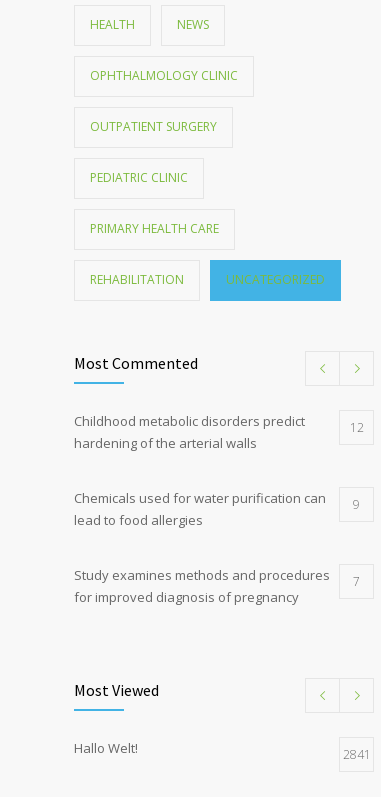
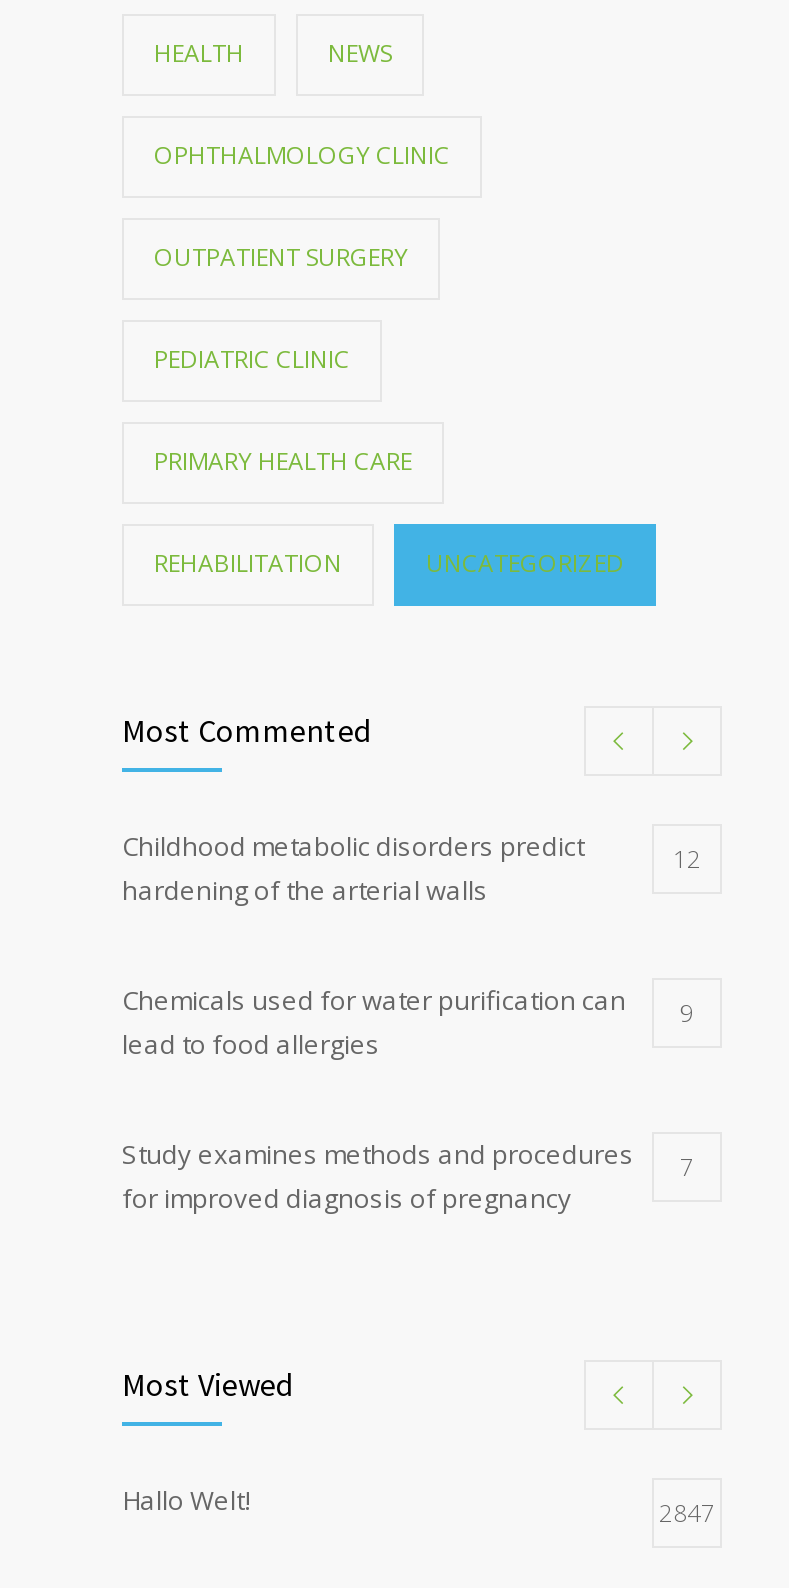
[342,746,370,763] 2841 -> [659,1496,715,1530] 2847

